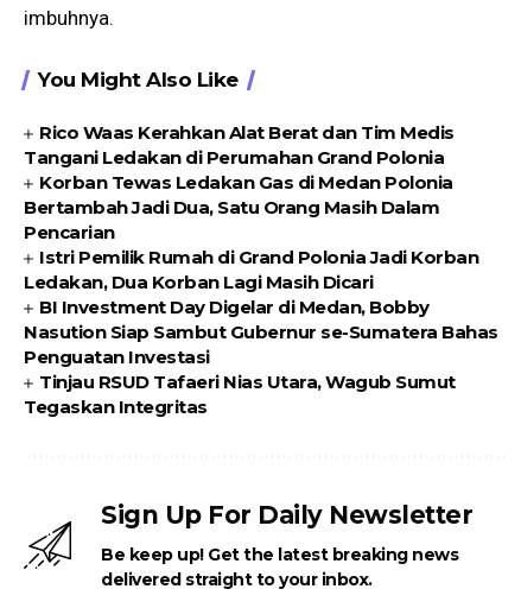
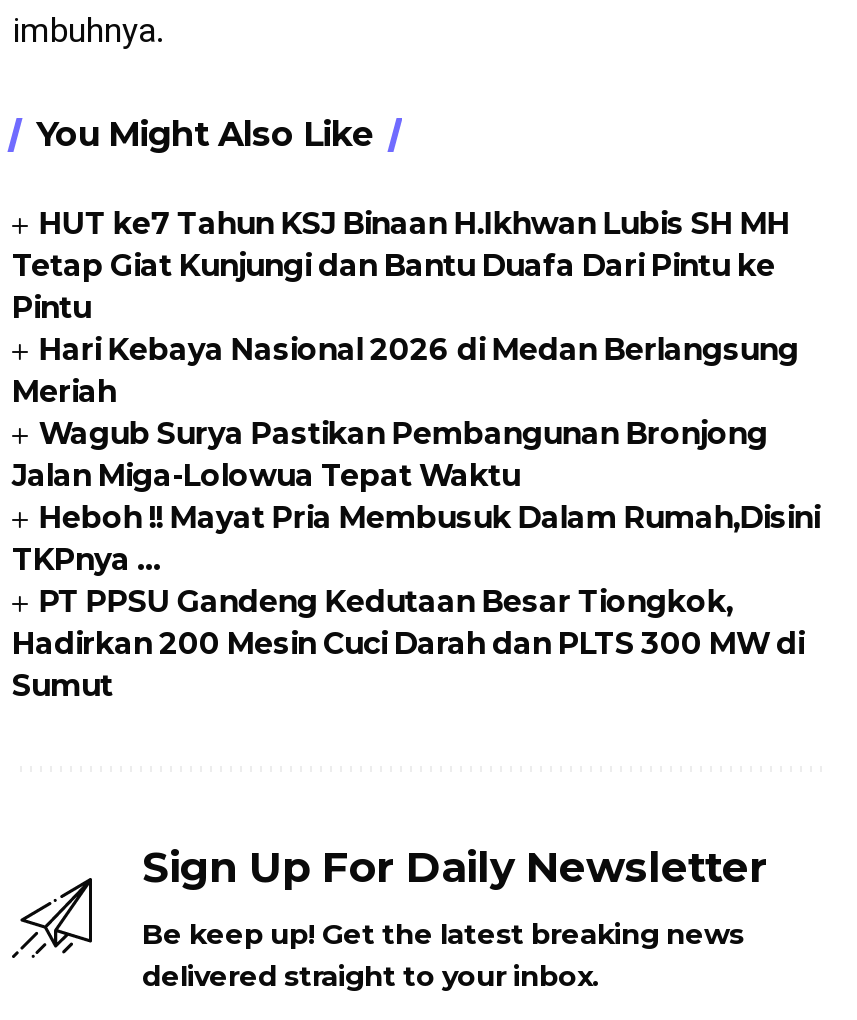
[24,121,498,417] Rico Waas Kerahkan Alat Berat dan Tim Medis | Tangani Ledakan di Perumahan Grand Polonia | Korban Tewas Ledakan Gas di Medan Polonia | Bertambah Jadi Dua, Satu Orang Masih Dalam | Pencarian | Istri Pemilik Rumah di Grand Polonia Jadi Korban | Ledakan, Dua Korban Lagi Masih Dicari | BI Investment Day Digelar di Medan, Bobby | Nasution Siap Sambut Gubernur se-Sumatera Bahas | Penguatan Investasi | Tinjau RSUD Tafaeri Nias Utara, Wagub Sumut | Tegaskan Integritas -> [12,203,820,703] HUT ke7 Tahun KSJ Binaan H.Ikhwan Lubis SH MH | Tetap Giat Kunjungi dan Bantu Duafa Dari Pintu ke | Pintu | Hari Kebaya Nasional 2026 di Medan Berlangsung | Meriah | Wagub Surya Pastikan Pembangunan Bronjong | Jalan Miga-Lolowua Tepat Waktu | Heboh !! Mayat Pria Membusuk Dalam Rumah,Disini | TKPnya … | PT PPSU Gandeng Kedutaan Besar Tiongkok, | Hadirkan 200 Mesin Cuci Darah dan PLTS 300 MW di | Sumut

